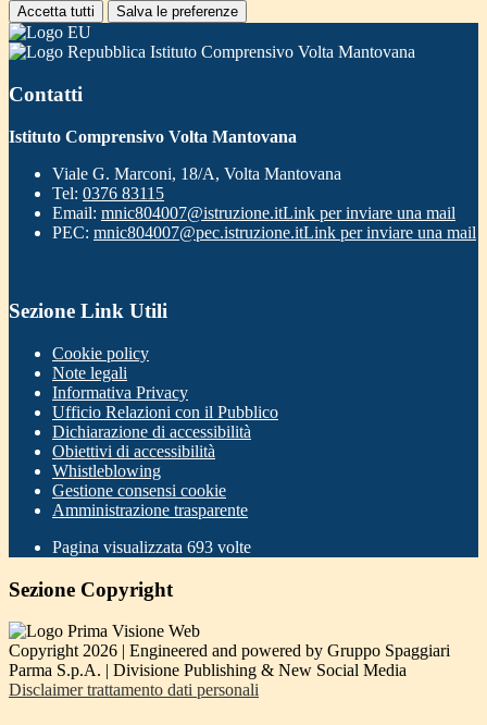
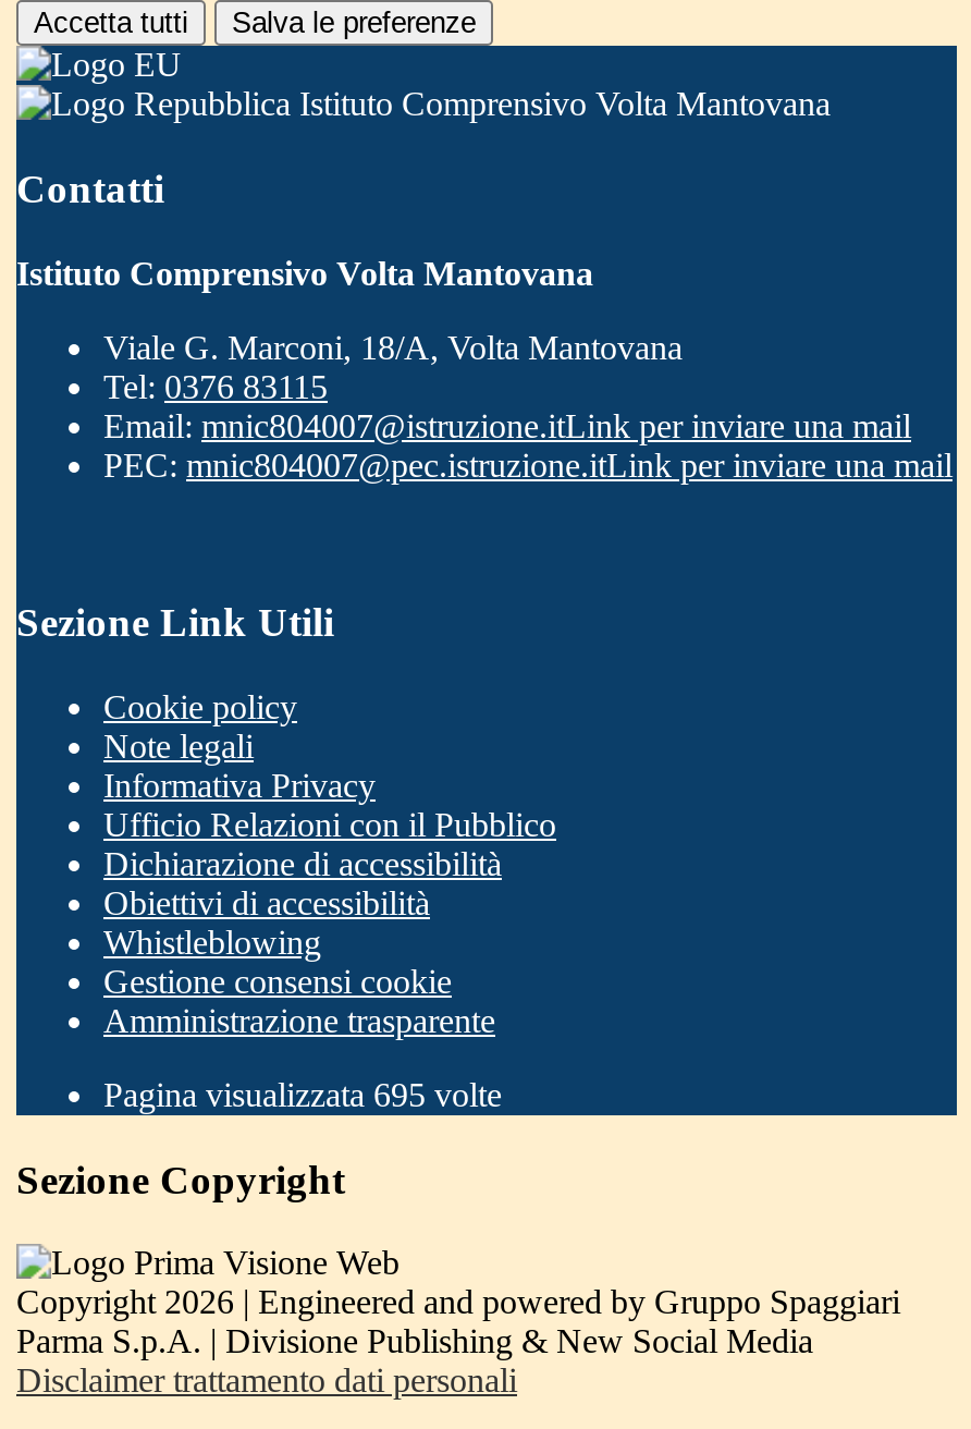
[52,538,251,556] Pagina visualizzata 693 volte -> [103,1076,502,1113] Pagina visualizzata 695 volte

